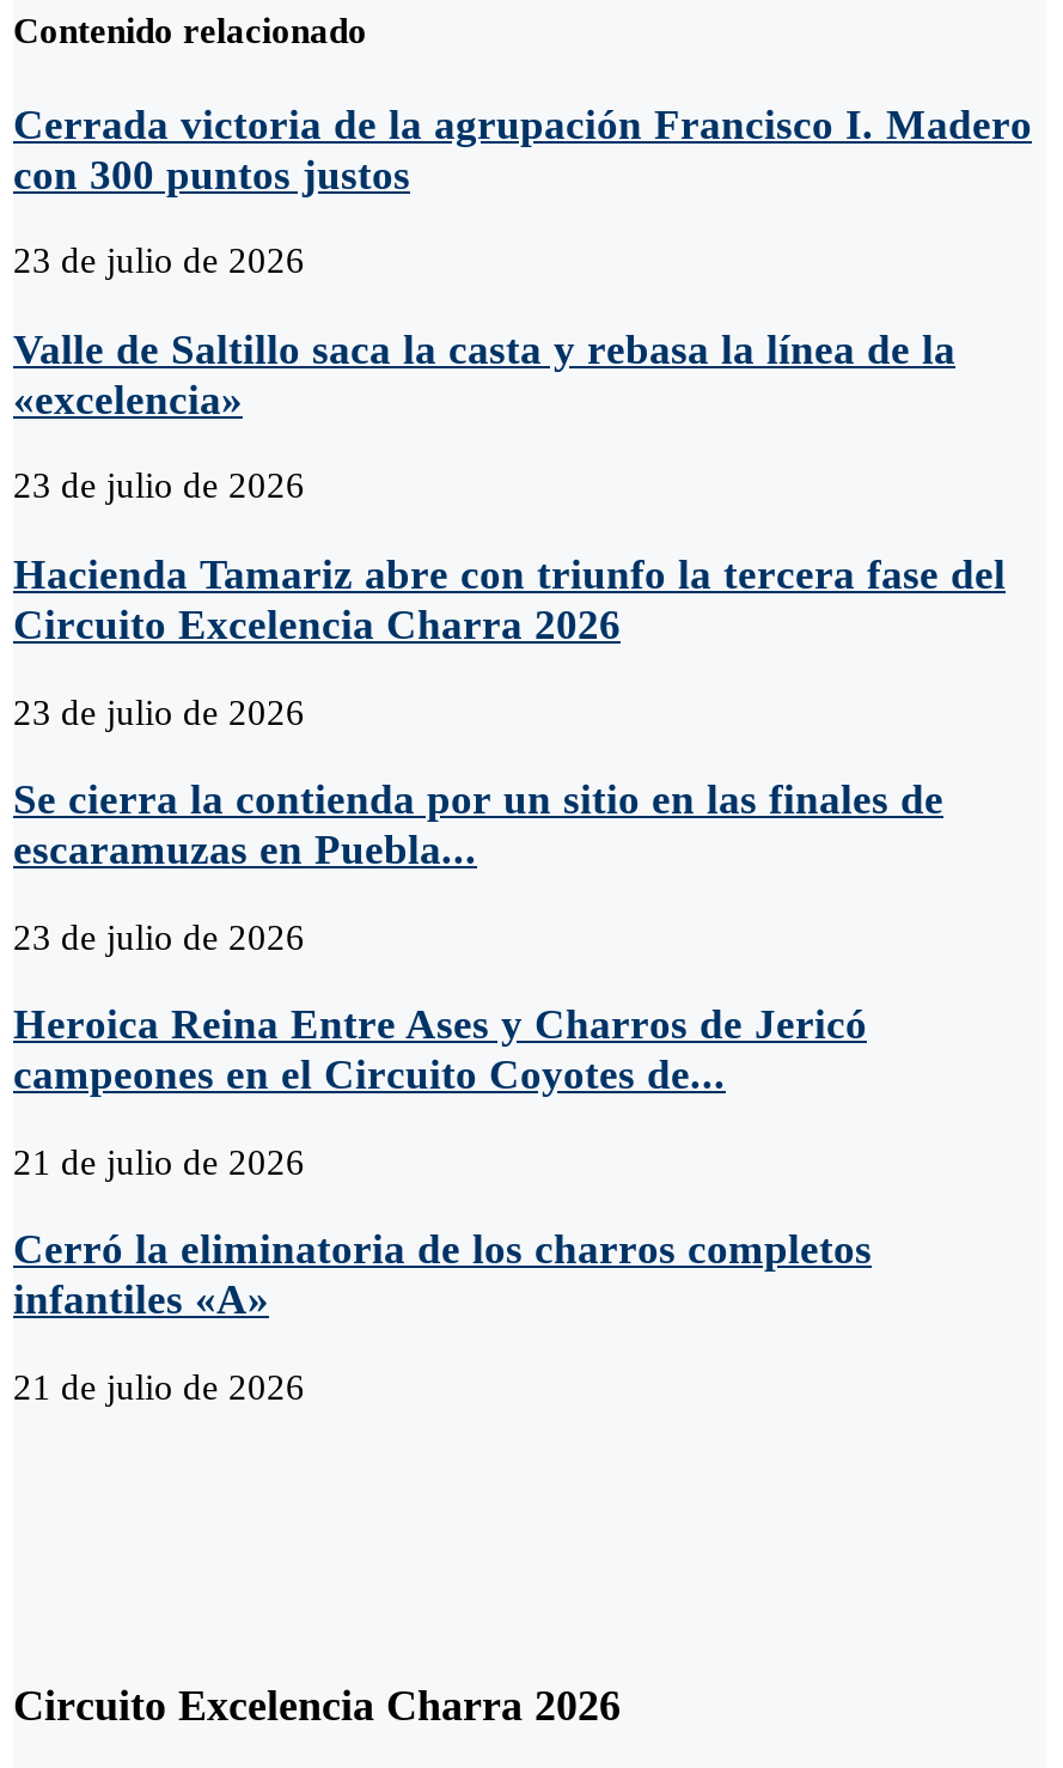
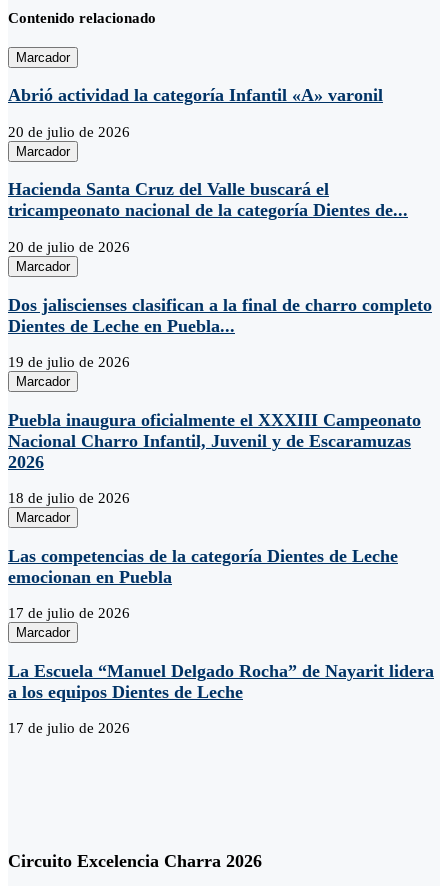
[13,100,1032,1406] Cerrada victoria de la agrupación Francisco I. Madero | con 300 puntos justos | 23 de julio de 2026 | Valle de Saltillo saca la casta y rebasa la línea de la | «excelencia» | 23 de julio de 2026 | Hacienda Tamariz abre con triunfo la tercera fase del | Circuito Excelencia Charra 2026 | 23 de julio de 2026 | Se cierra la contienda por un sitio en las finales de | escaramuzas en Puebla... | 23 de julio de 2026 | Heroica Reina Entre Ases y Charros de Jericó | campeones en el Circuito Coyotes de... | 21 de julio de 2026 | Cerró la eliminatoria de los charros completos | infantiles «A» | 21 de julio de 2026 -> [8,50,434,736] Marcador | Abrió actividad la categoría Infantil «A» varonil | 20 de julio de 2026 | Marcador | Hacienda Santa Cruz del Valle buscará el | tricampeonato nacional de la categoría Dientes de... | 20 de julio de 2026 | Marcador | Dos jaliscienses clasifican a la final de charro completo | Dientes de Leche en Puebla... | 19 de julio de 2026 | Marcador | Puebla inaugura oficialmente el XXXIII Campeonato | Nacional Charro Infantil, Juvenil y de Escaramuzas | 2026 | 18 de julio de 2026 | Marcador | Las competencias de la categoría Dientes de Leche | emocionan en Puebla | 17 de julio de 2026 | Marcador | La Escuela “Manuel Delgado Rocha” de Nayarit lidera | a los equipos Dientes de Leche | 17 de julio de 2026

